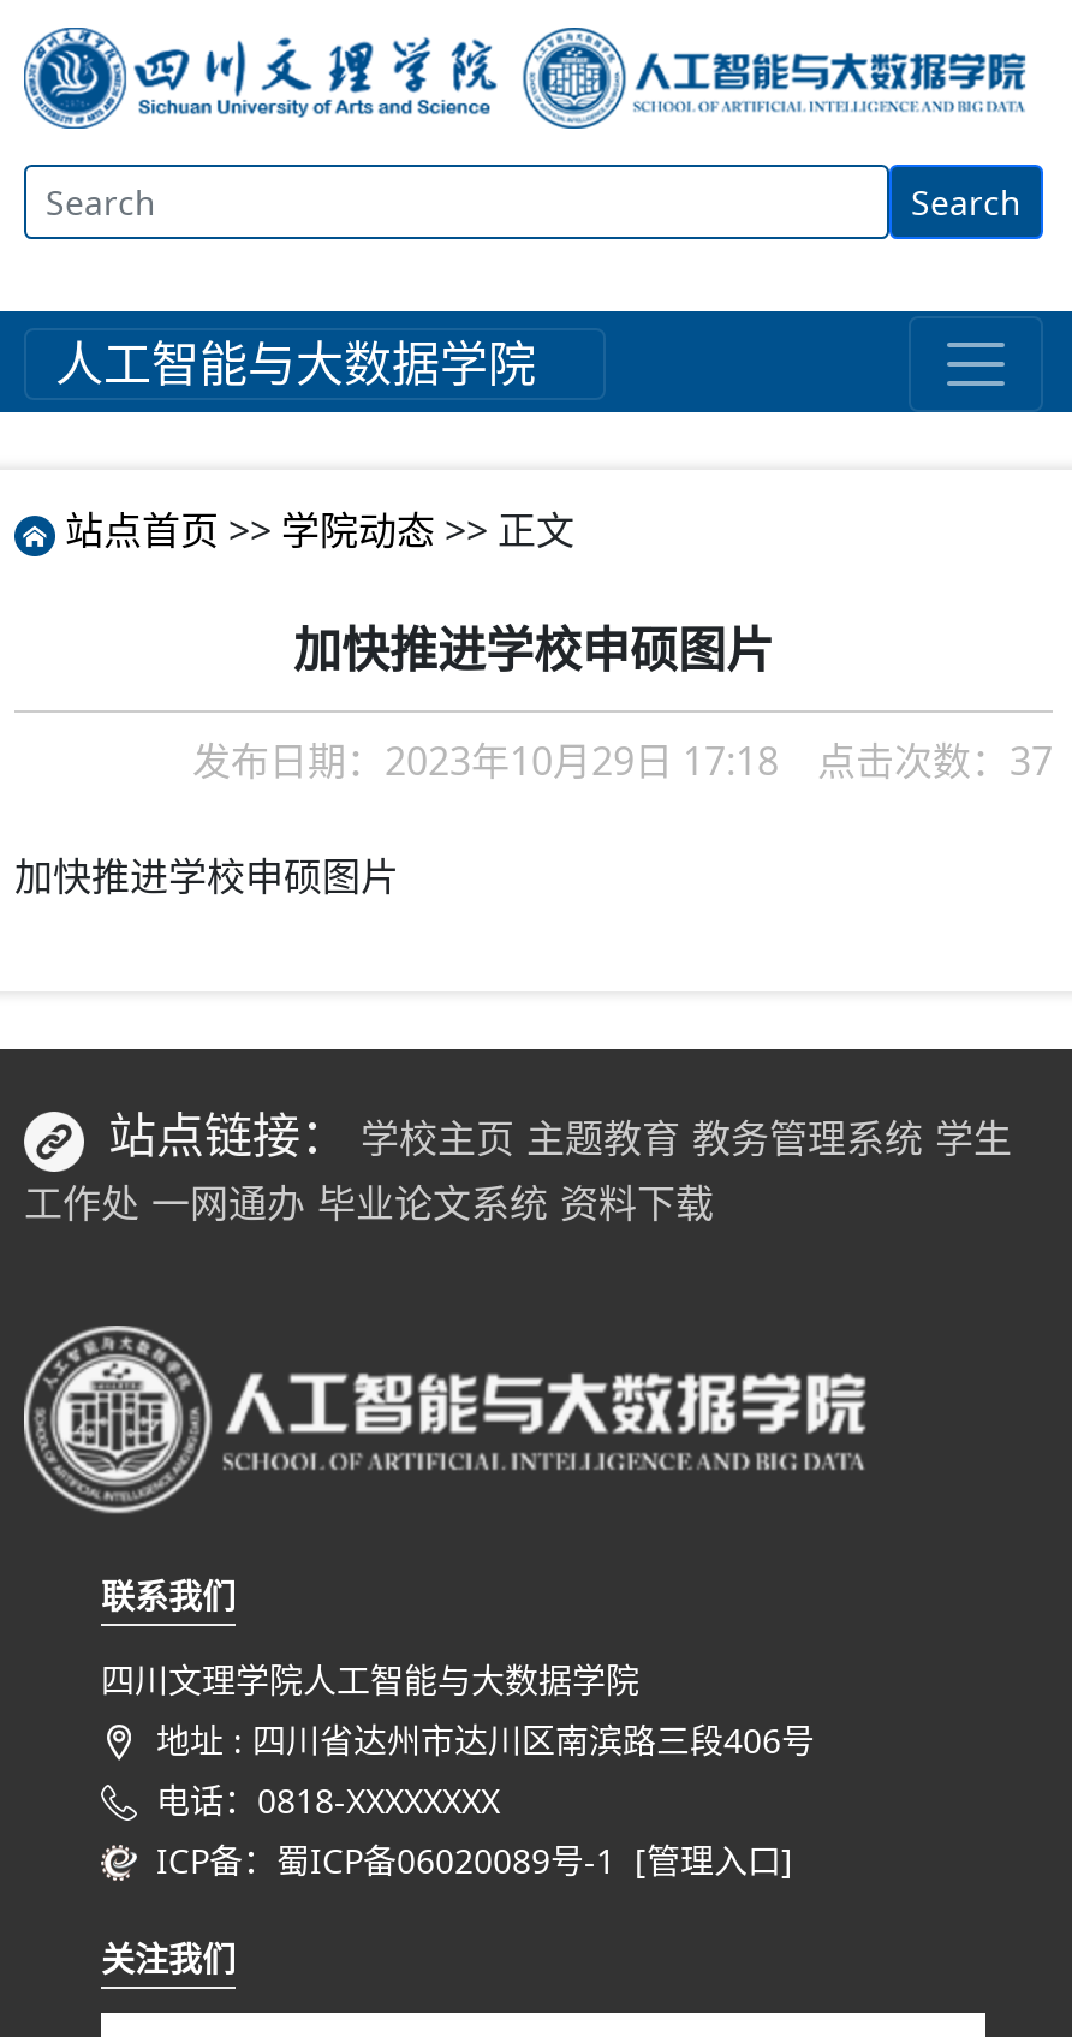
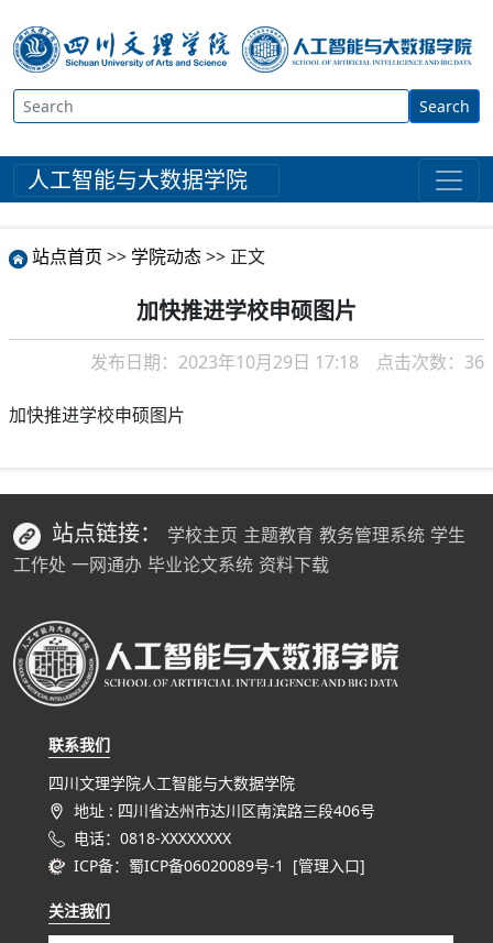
[192,735,1053,788] 发布日期：2023年10月29日 17:18 点击次数：37 -> [90,350,484,375] 发布日期：2023年10月29日 17:18 点击次数：36

